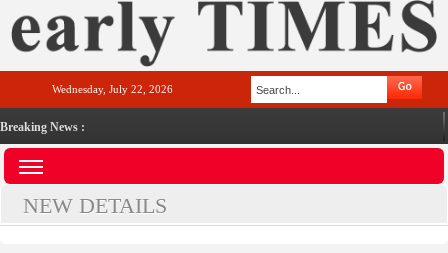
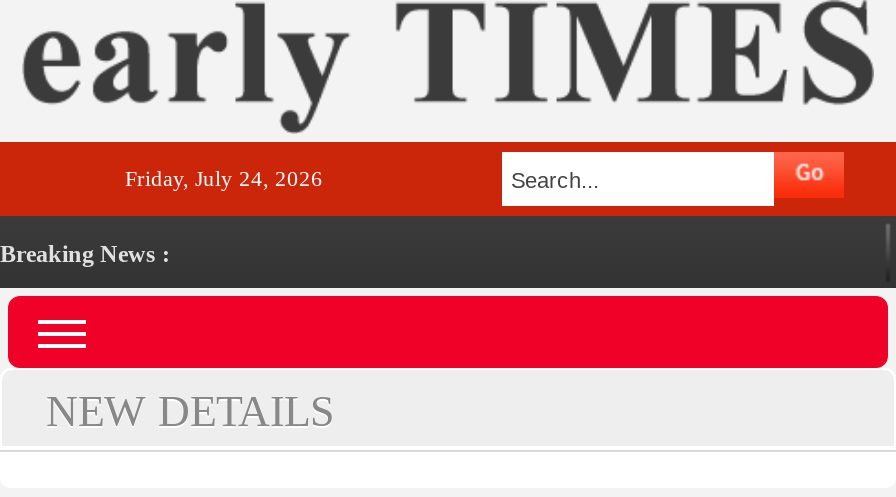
[51,83,172,95] Wednesday, July 22, 2026 -> [125,166,323,190] Friday, July 24, 2026

